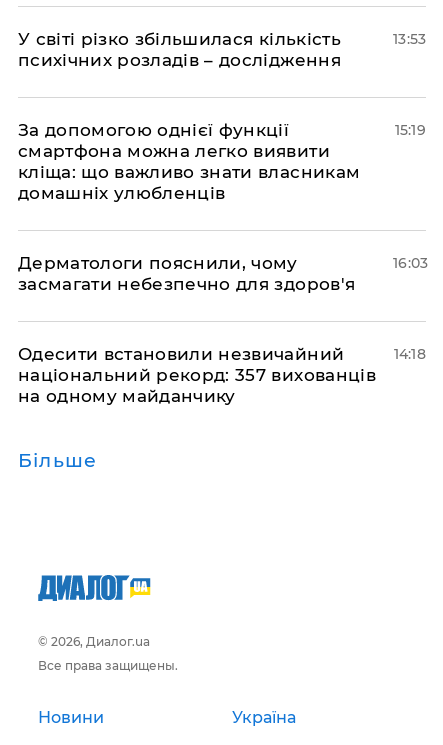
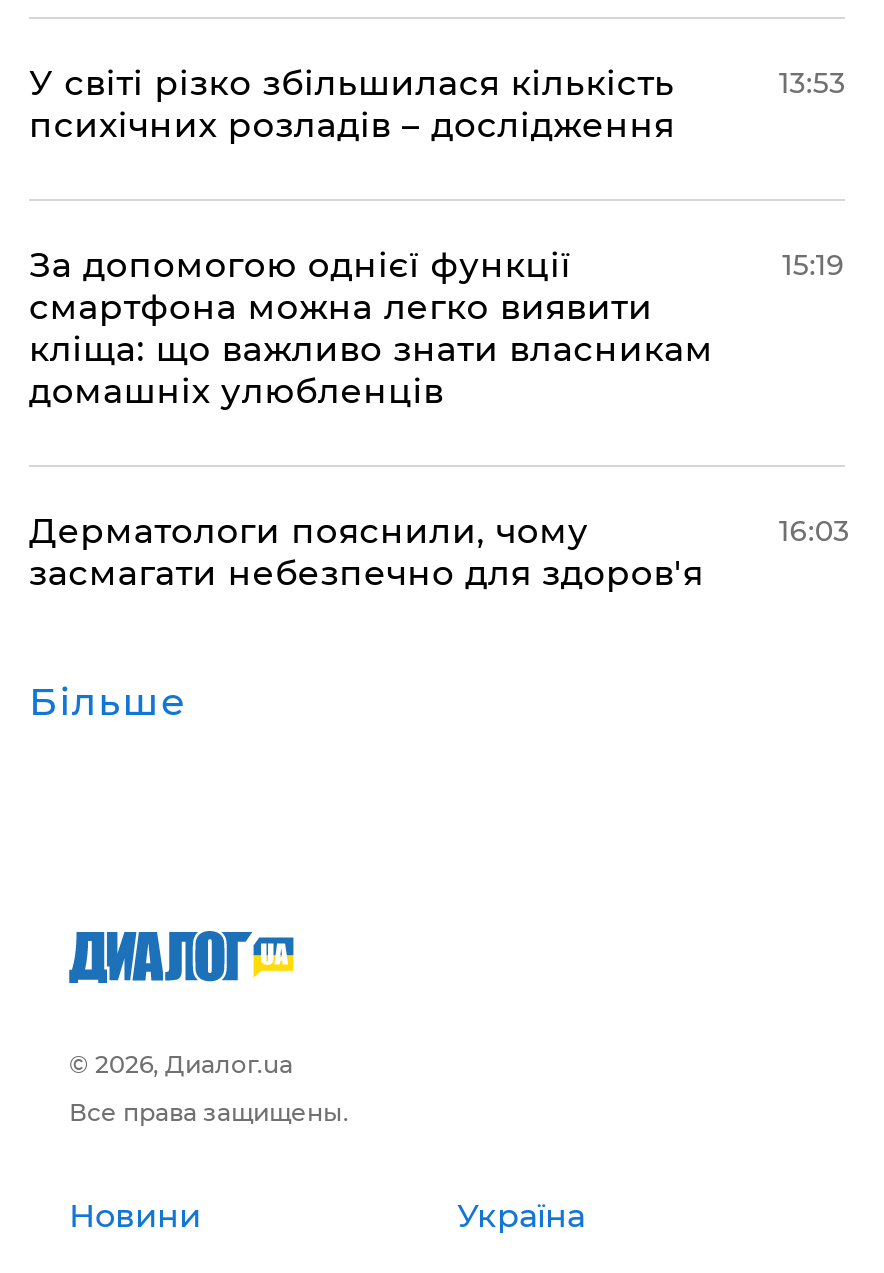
[18,344,376,406] Одесити встановили незвичайний | національний рекорд: 357 вихованців | на одному майданчику -> none
[394,345,426,363] 14:18 -> none

